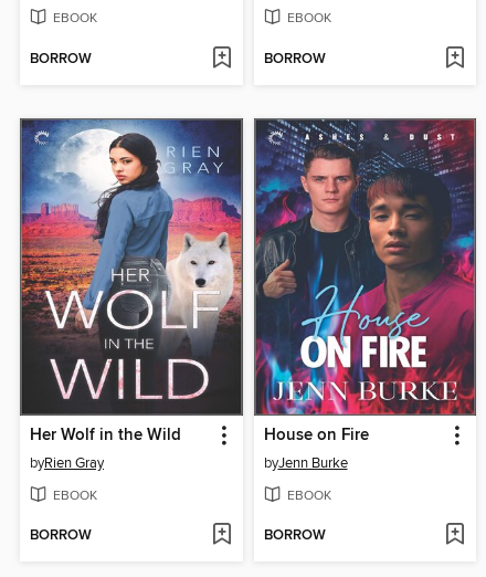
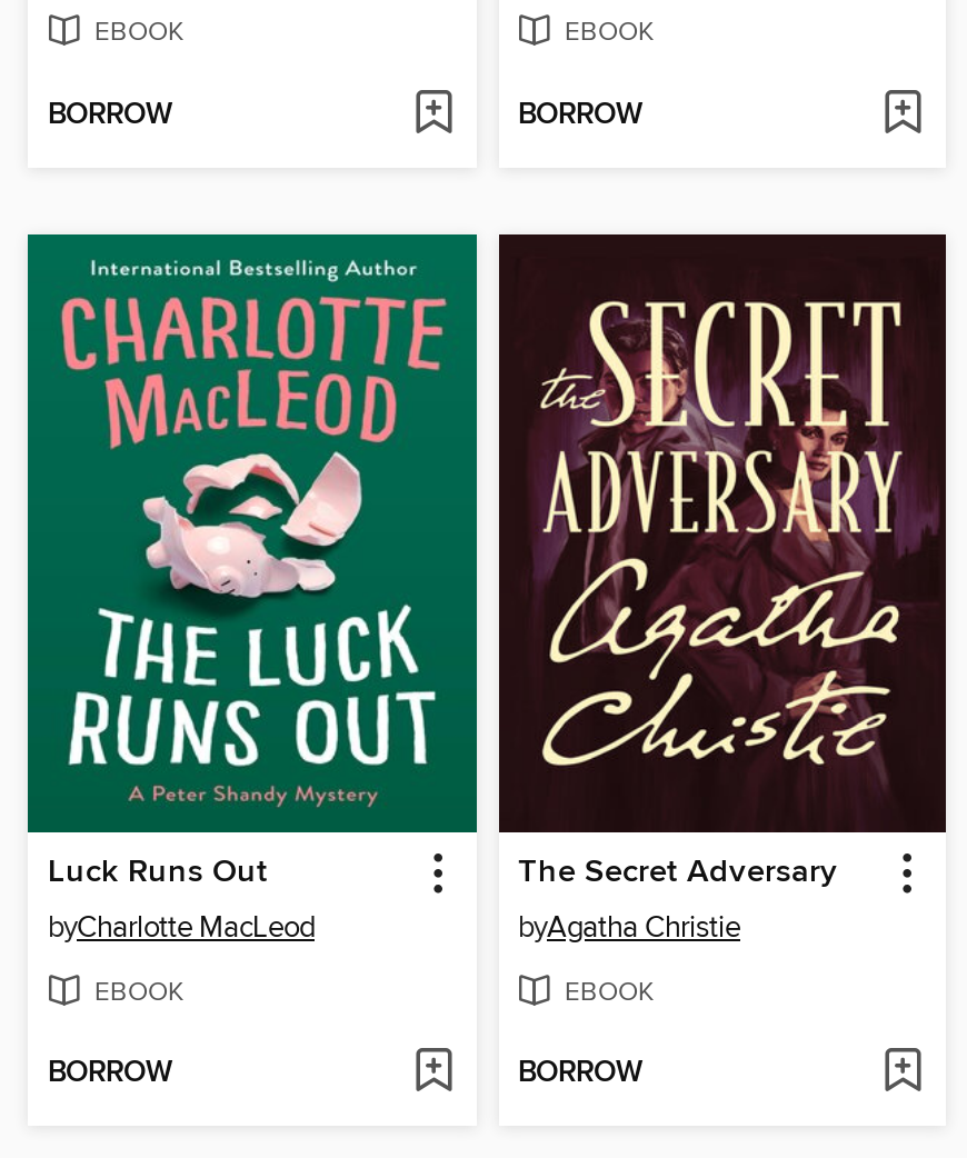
[19,117,244,471] [image] | Her Wolf in the Wild | byRien Gray -> [26,232,479,945] [image] | Luck Runs Out | byCharlotte MacLeod
[253,117,476,471] [image] | House on Fire | byJenn Burke -> [499,234,946,945] [image] | The Secret Adversary | byAgatha Christie

